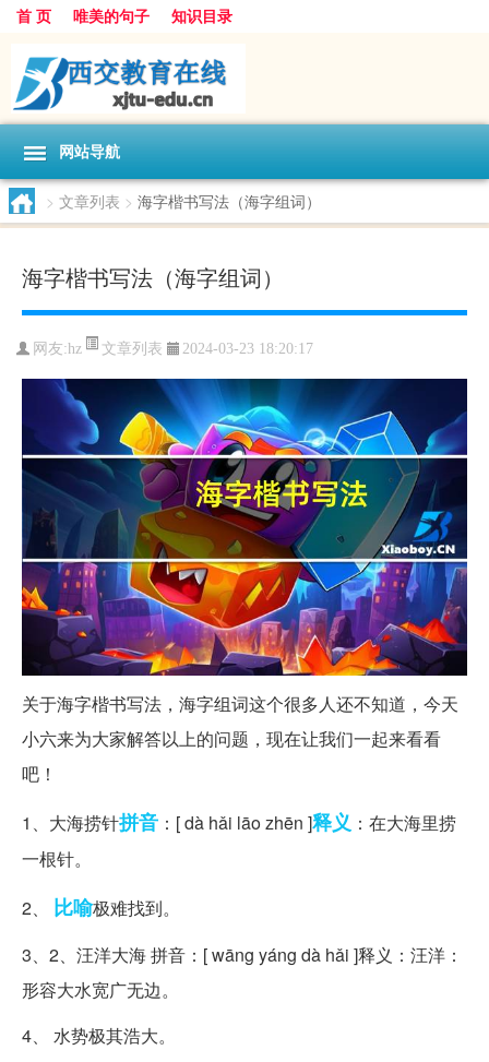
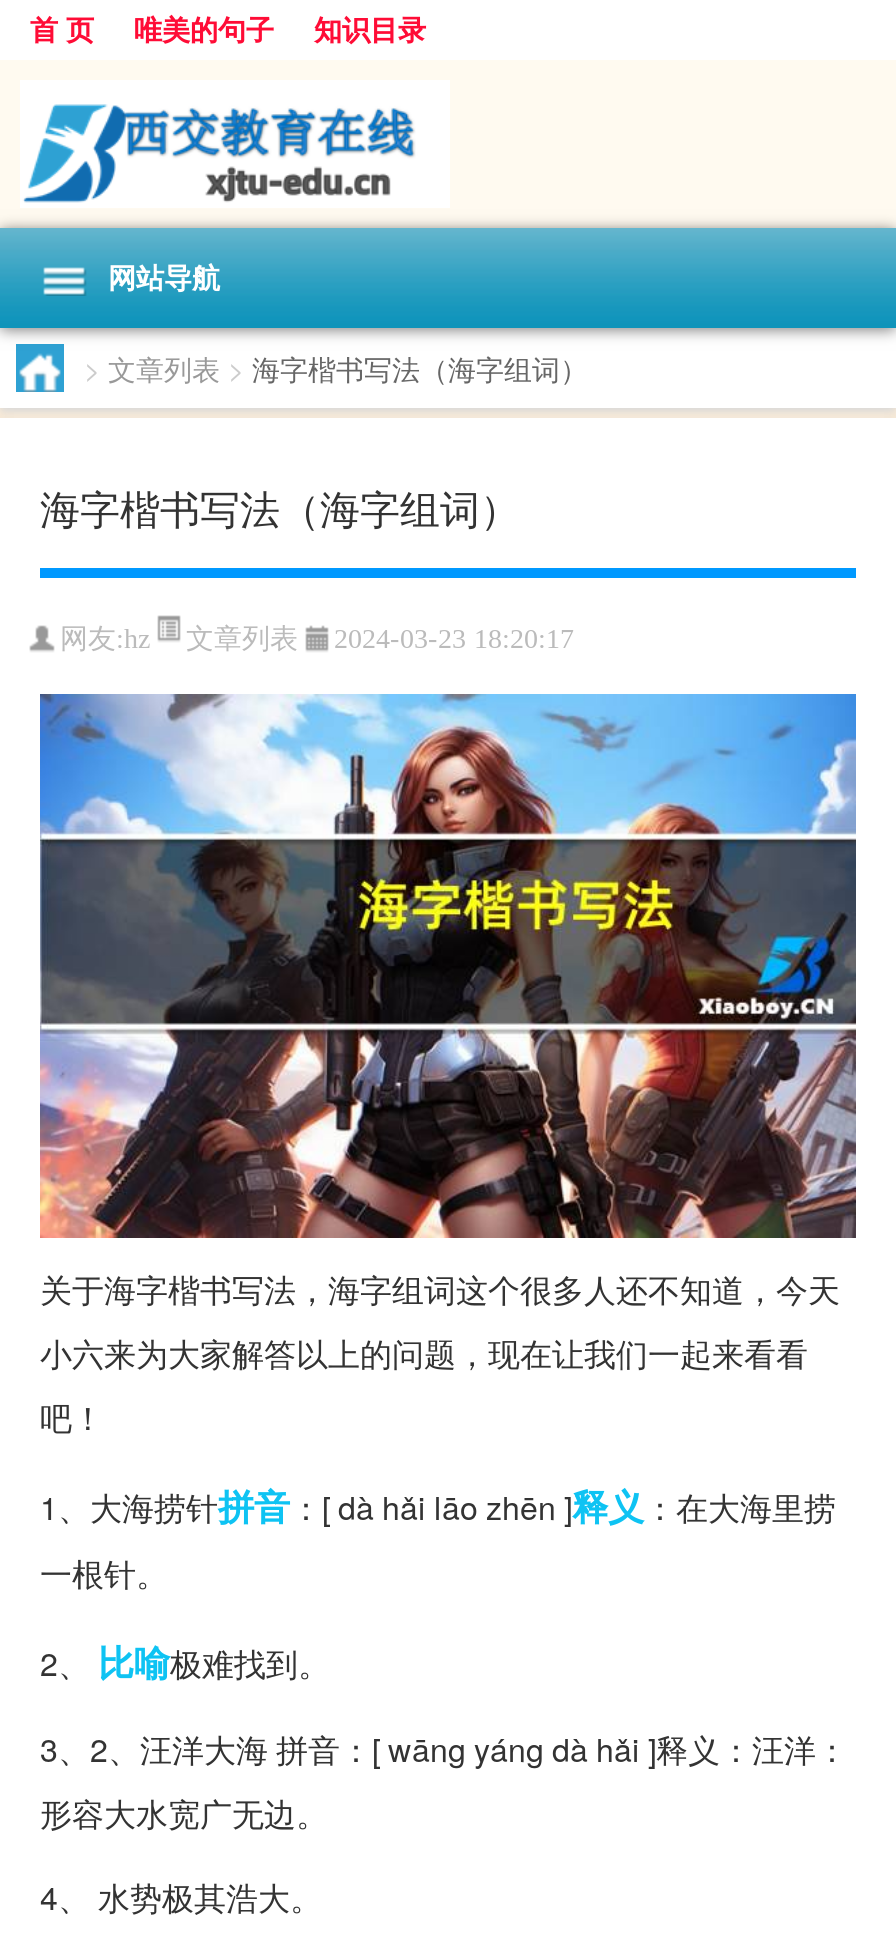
[21,378,468,677] [image] -> [38,692,858,1240] [image]

